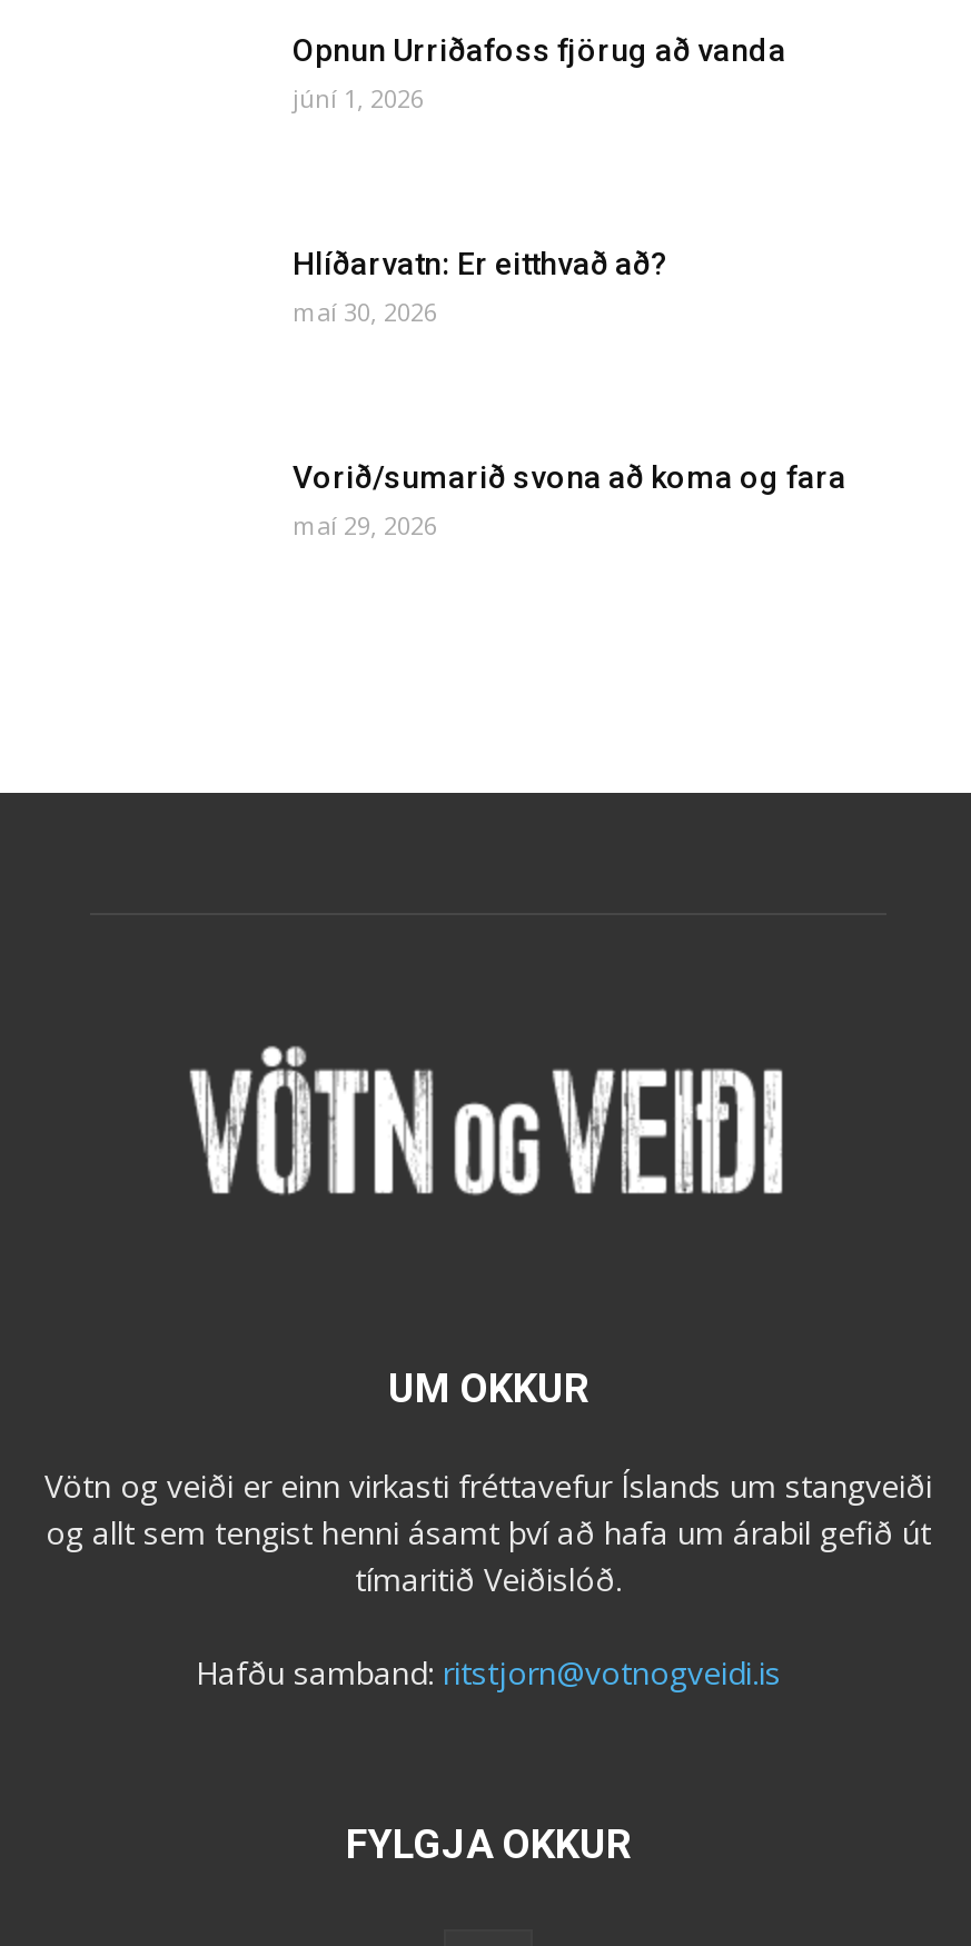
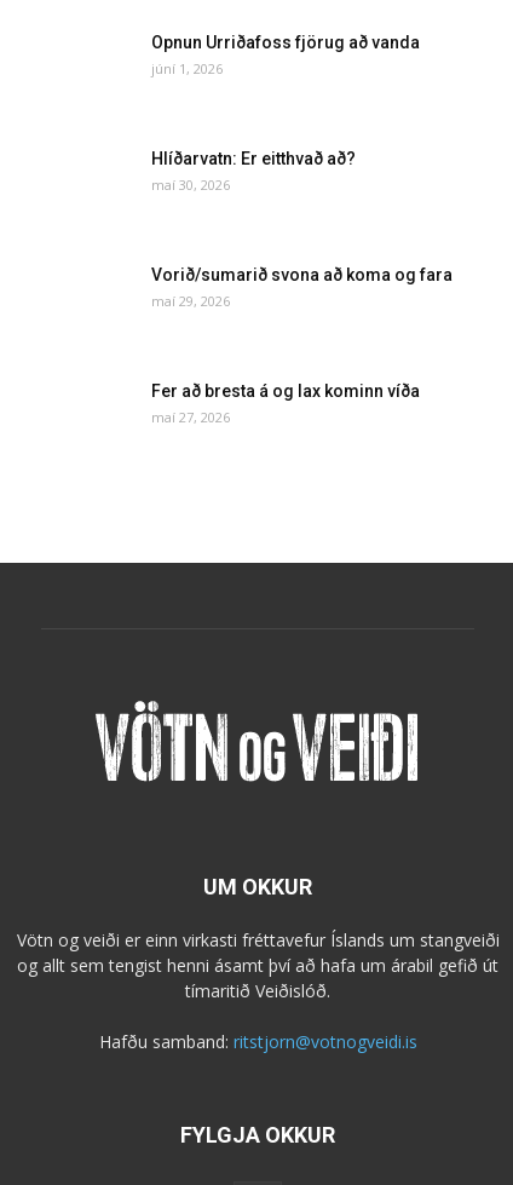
none -> [151,381,420,426] Fer að bresta á og lax kominn víða | maí 27, 2026

